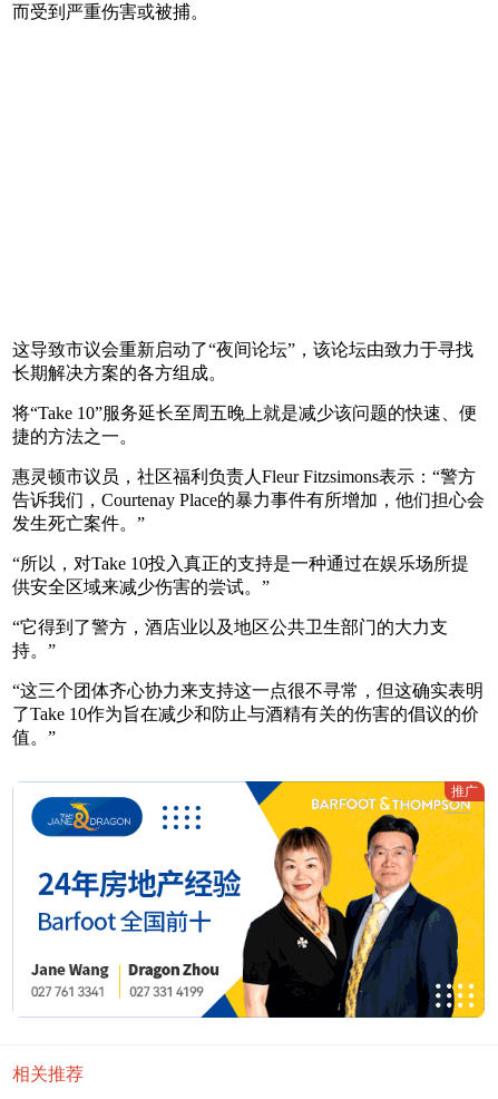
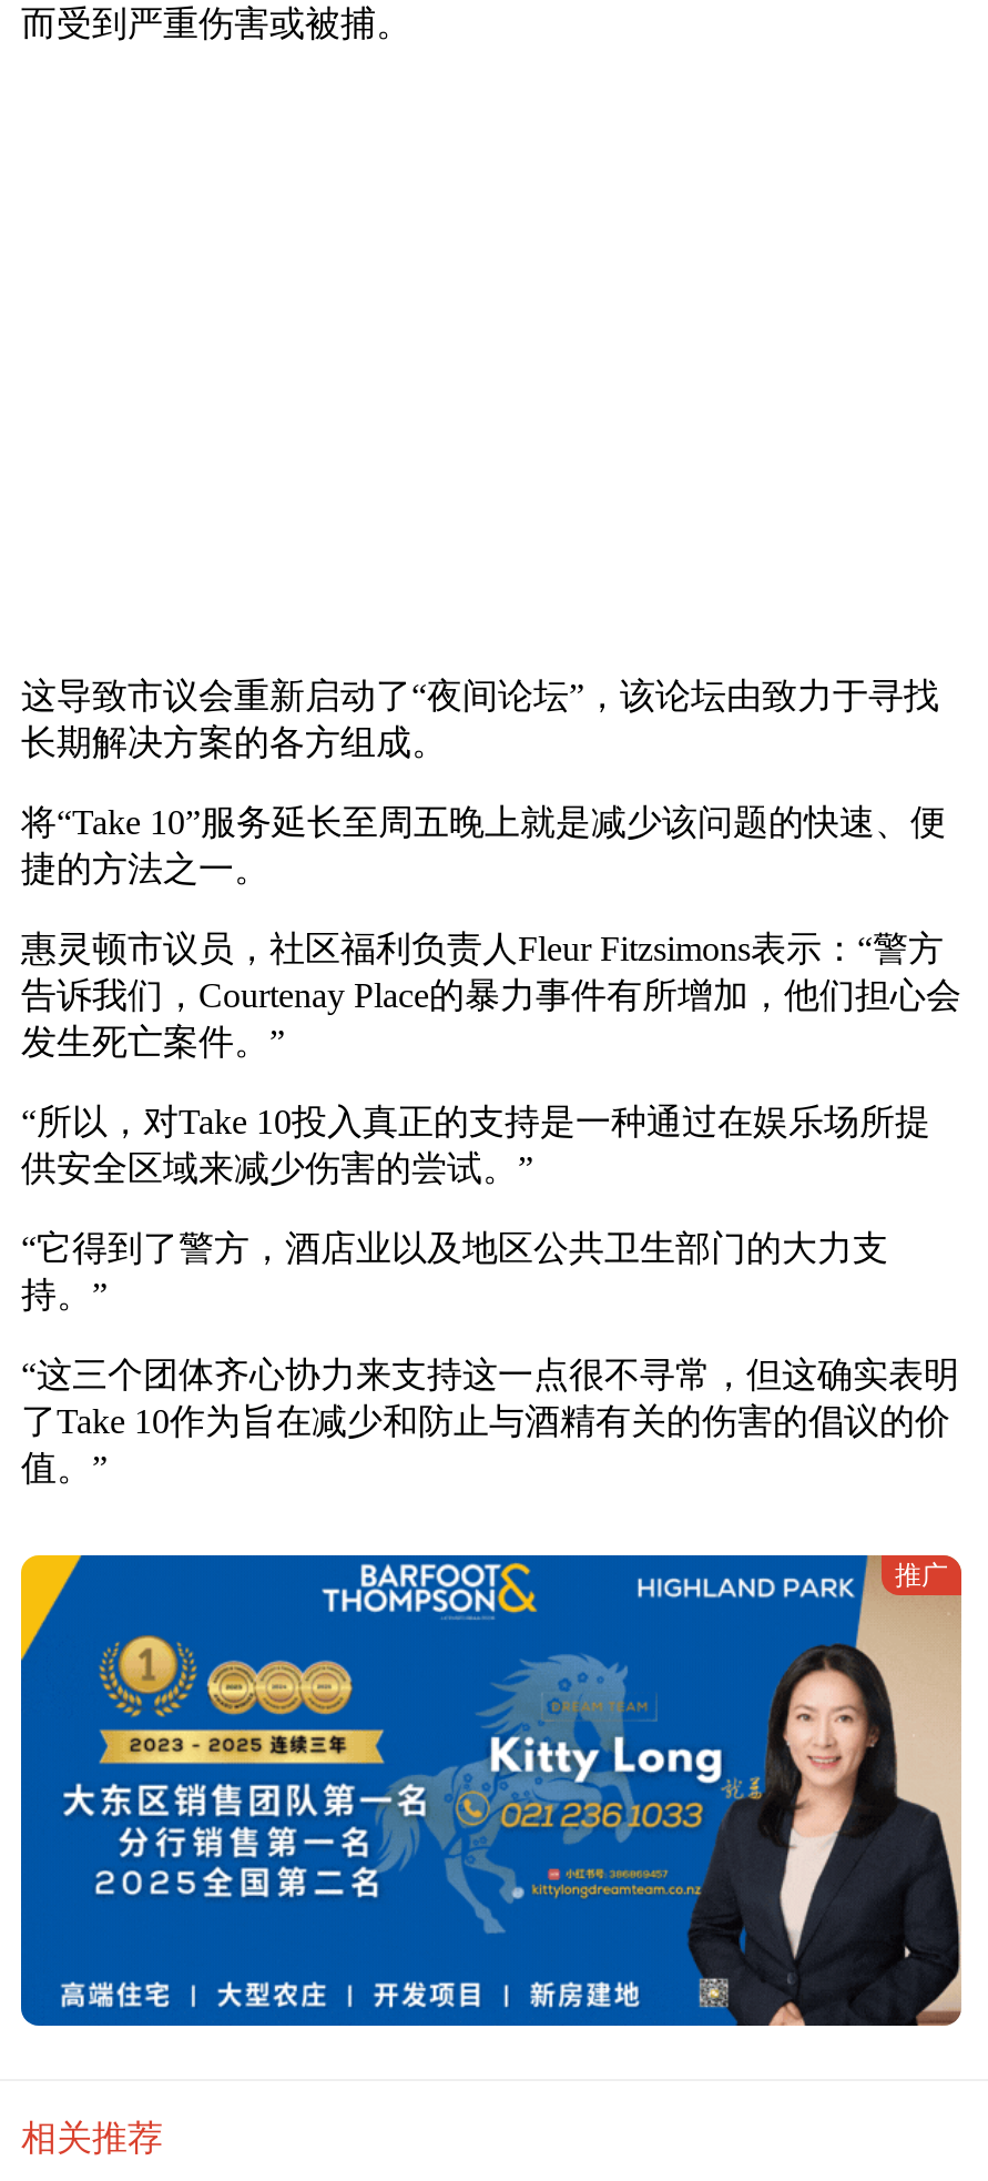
[12,780,486,1019] [image] -> [19,1553,961,2028] [image]

